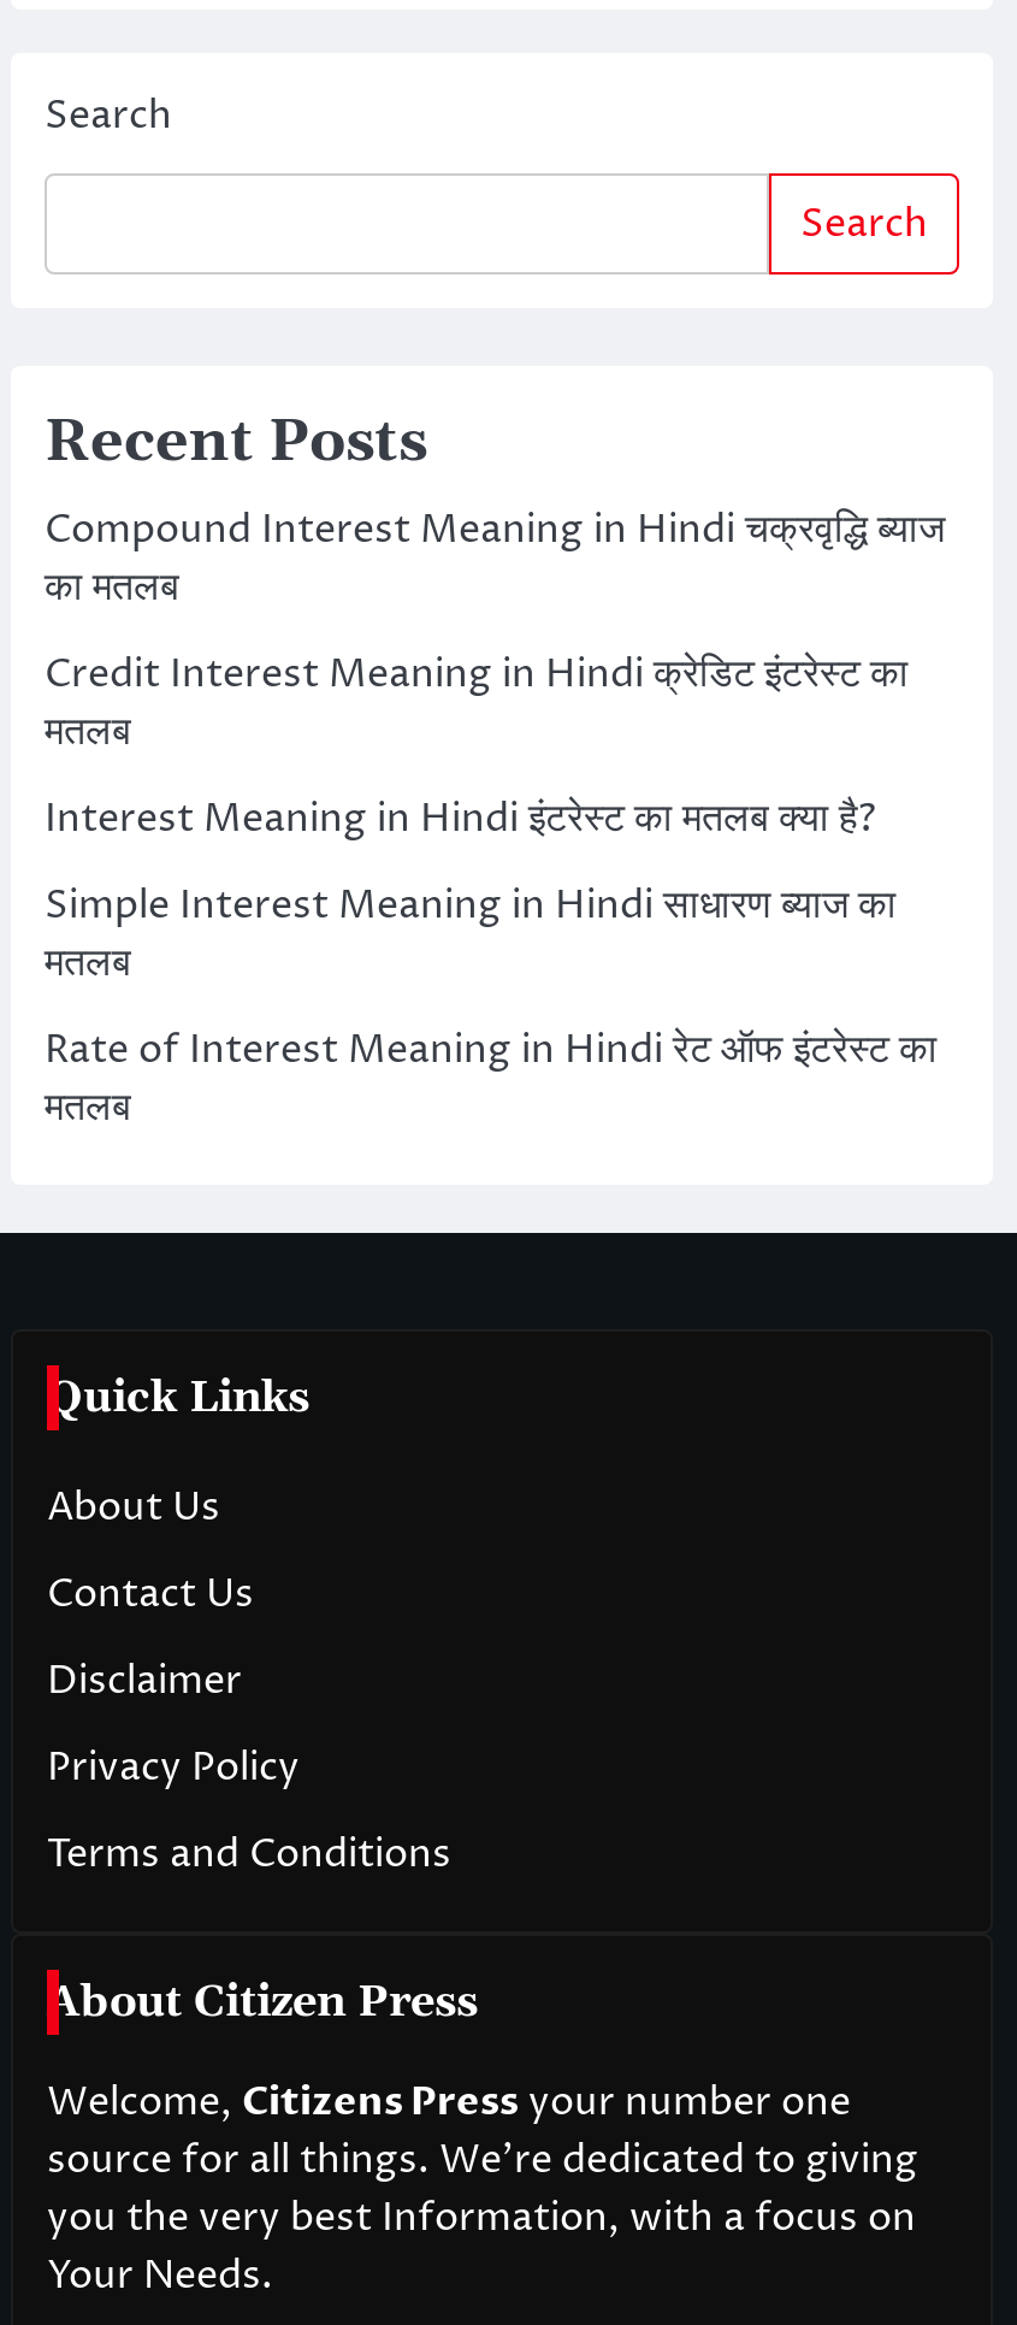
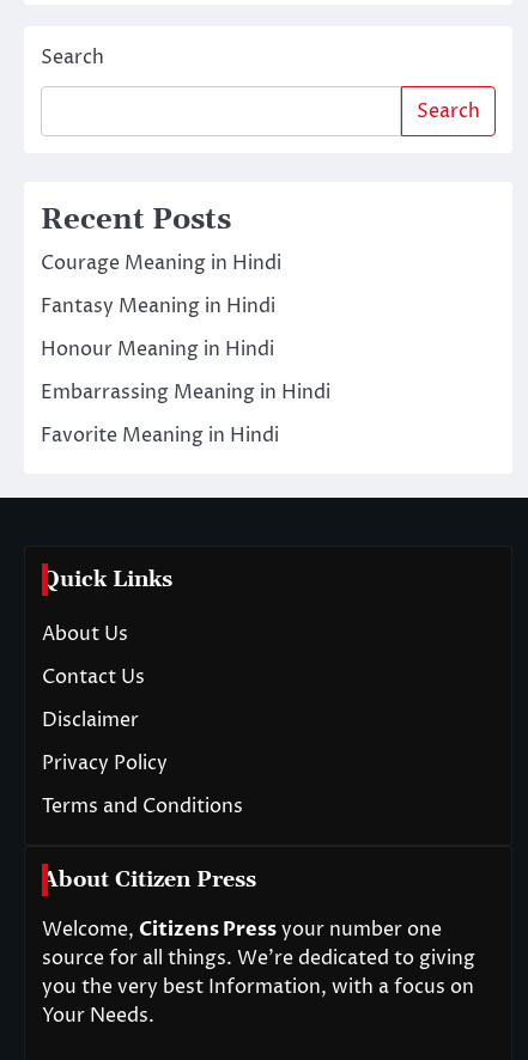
[45,503,945,614] Compound Interest Meaning in Hindi चक्रवृद्धि ब्याज | का मतलब -> [41,250,281,276] Courage Meaning in Hindi
[45,648,909,759] Credit Interest Meaning in Hindi क्रेडिट इंटरेस्ट का | मतलब -> [41,293,275,319] Fantasy Meaning in Hindi
[45,792,875,845] Interest Meaning in Hindi इंटरेस्ट का मतलब क्या है? -> [41,336,274,363] Honour Meaning in Hindi
[45,879,897,990] Simple Interest Meaning in Hindi साधारण ब्याज का | मतलब -> [41,379,330,406] Embarrassing Meaning in Hindi
[45,1023,938,1134] Rate of Interest Meaning in Hindi रेट ऑफ इंटरेस्ट का | मतलब -> [41,422,279,449] Favorite Meaning in Hindi

